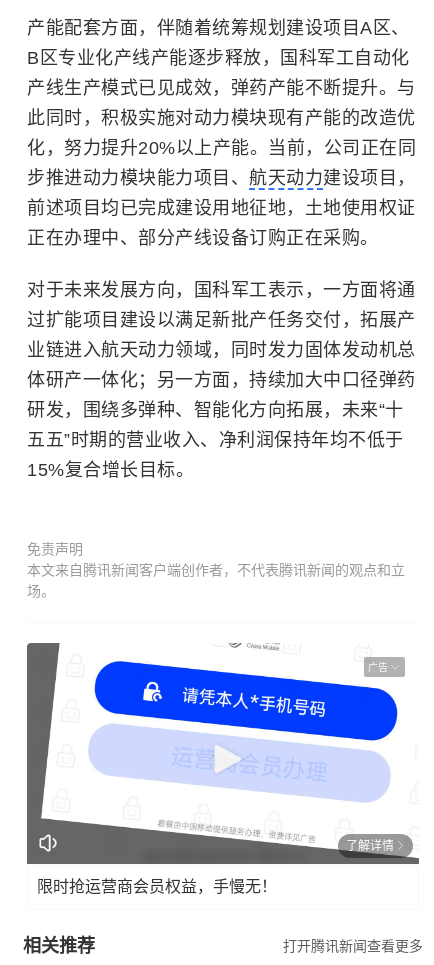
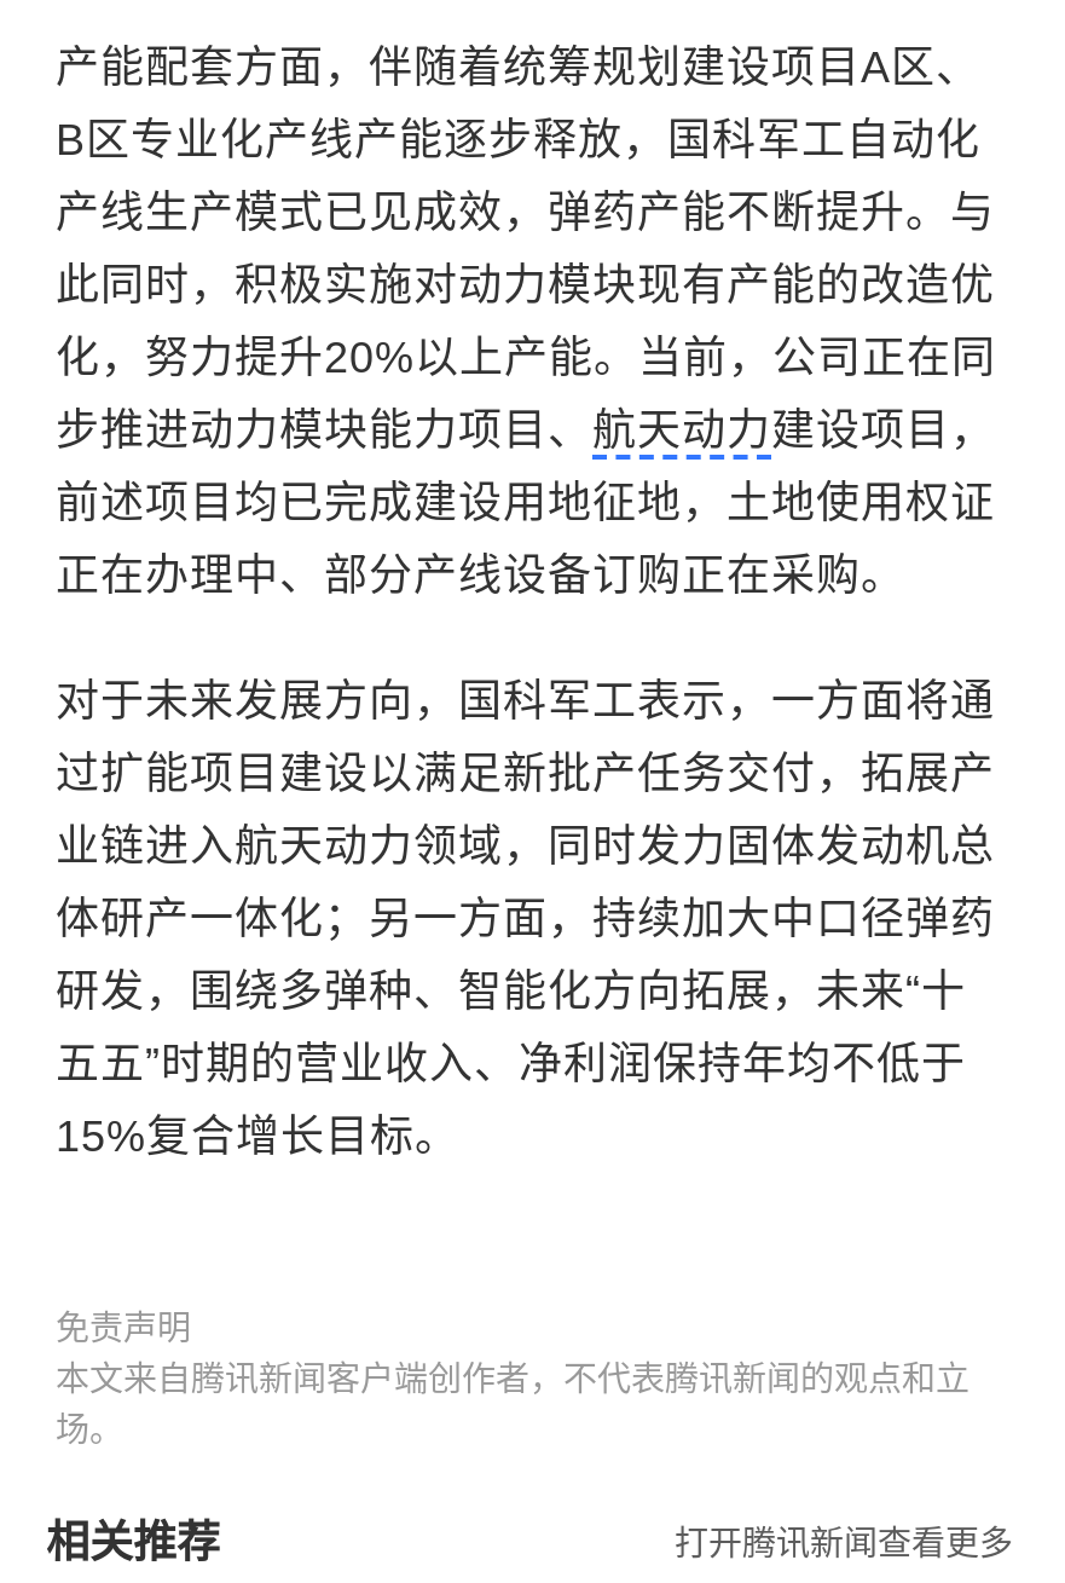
[26,642,420,865] [image] | 广告 -> none
[37,838,394,894] 了解详情 | 限时抢运营商会员权益，手慢无！ -> none

